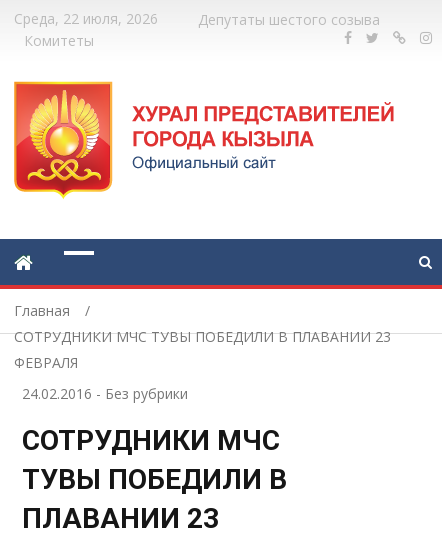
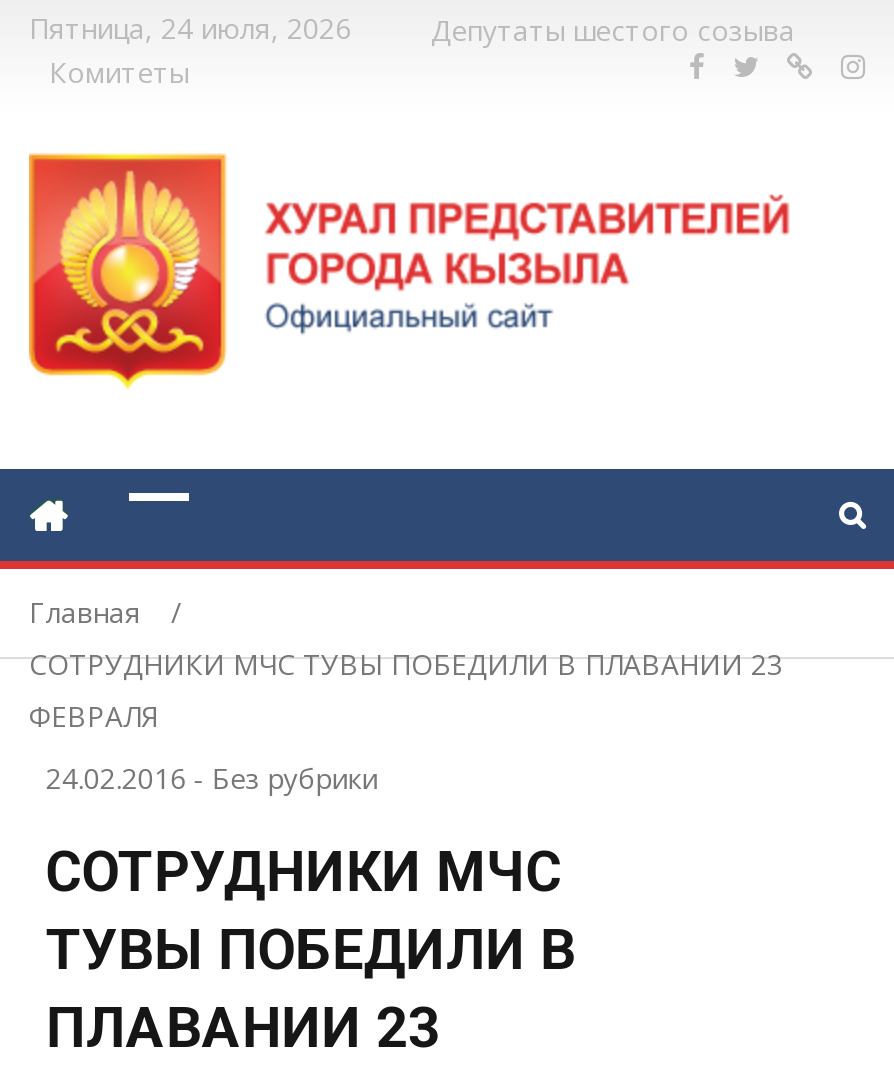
[14,9,158,28] Среда, 22 июля, 2026 -> [29,9,351,47] Пятница, 24 июля, 2026

